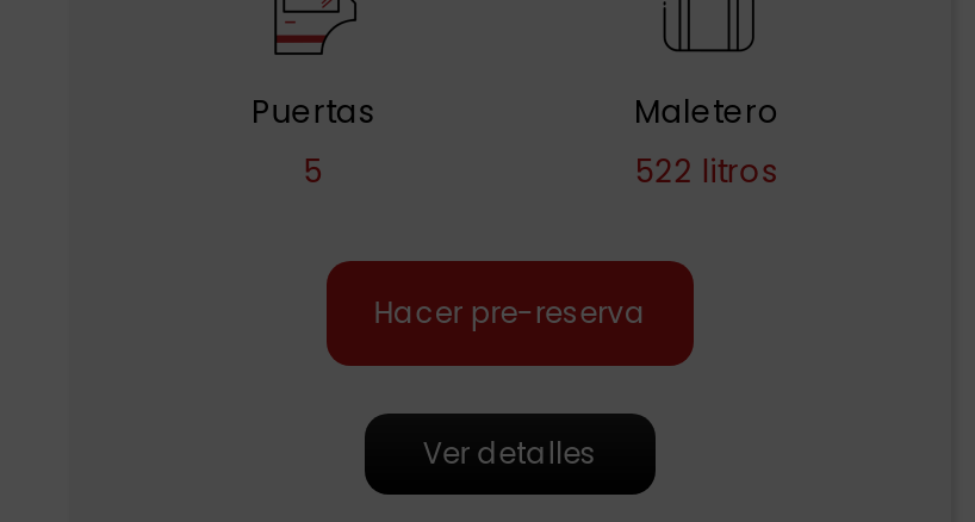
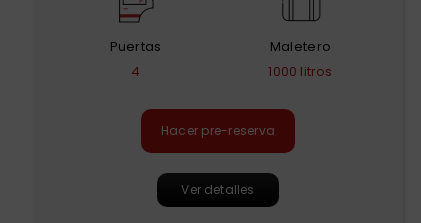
[304,148,323,194] 5 -> [131,62,140,81] 4
[635,148,778,194] 522 litros -> [268,62,333,81] 1000 litros

